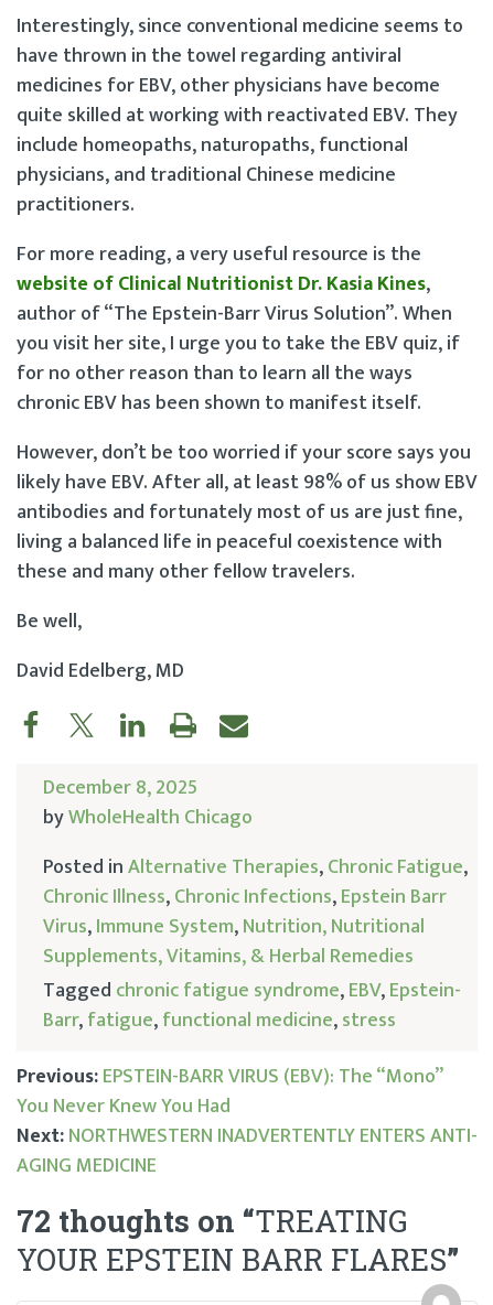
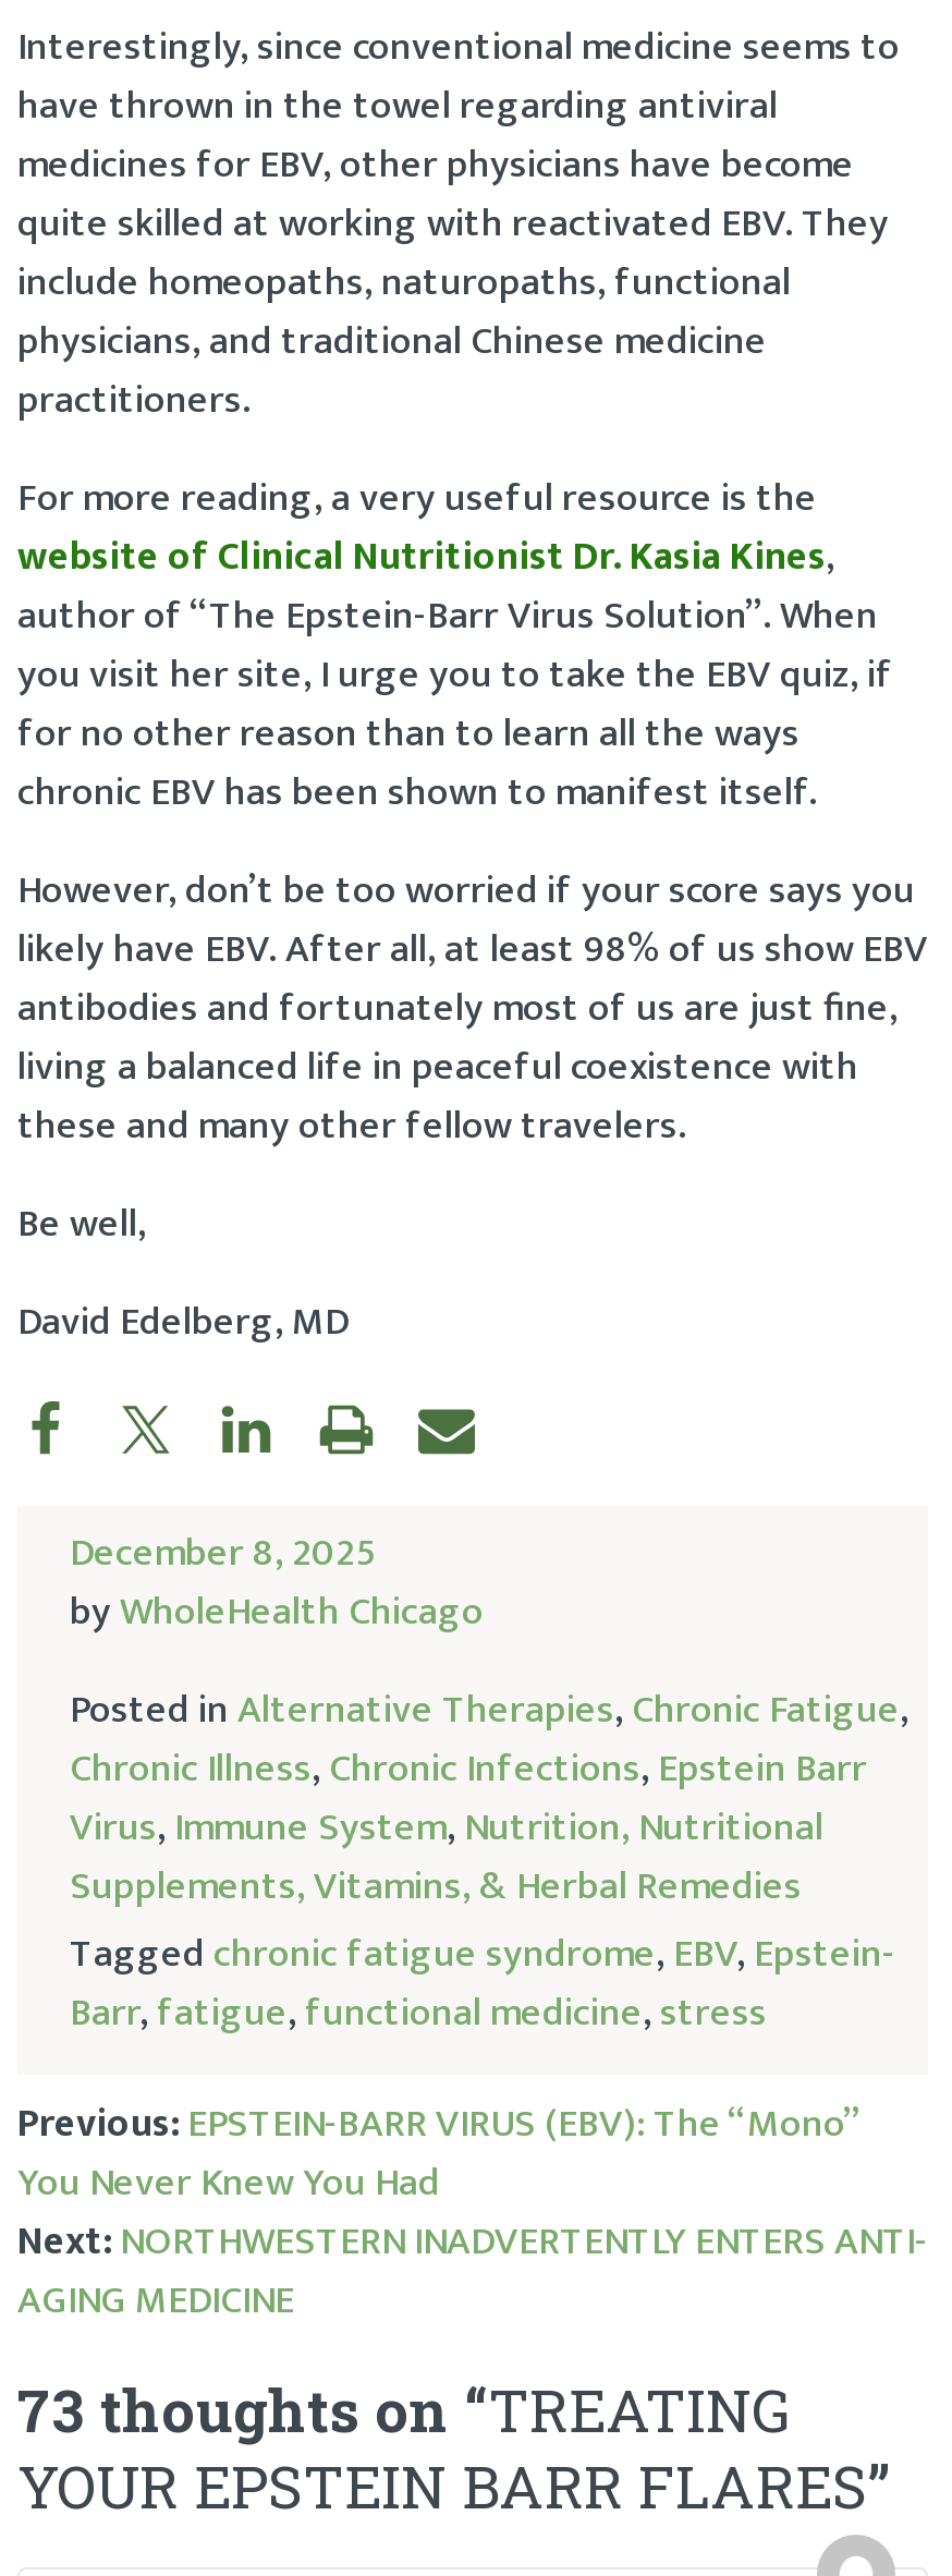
[17,1201,408,1240] 72 thoughts on “TREATING -> [17,2371,791,2447] 73 thoughts on “TREATING

